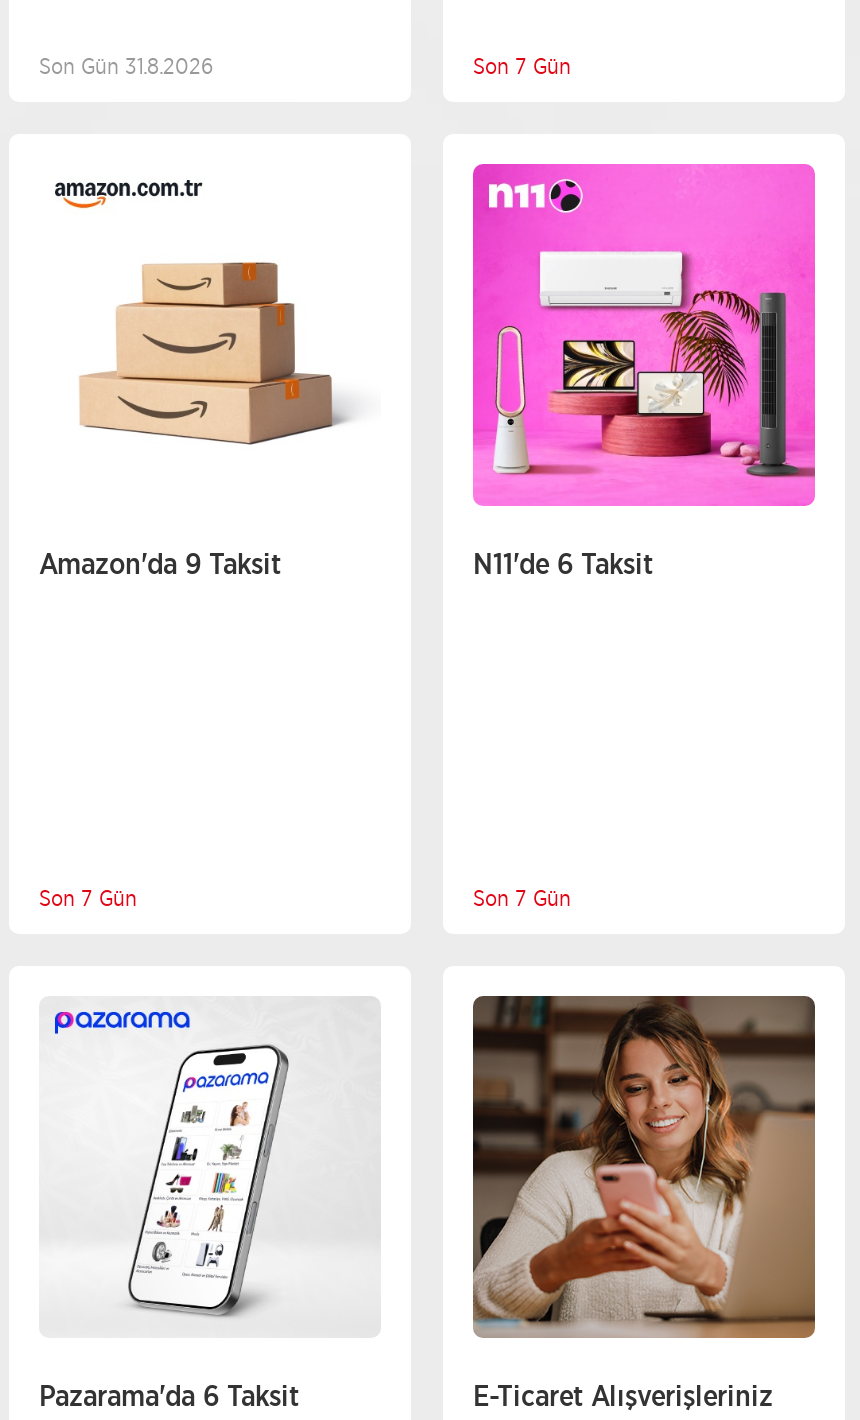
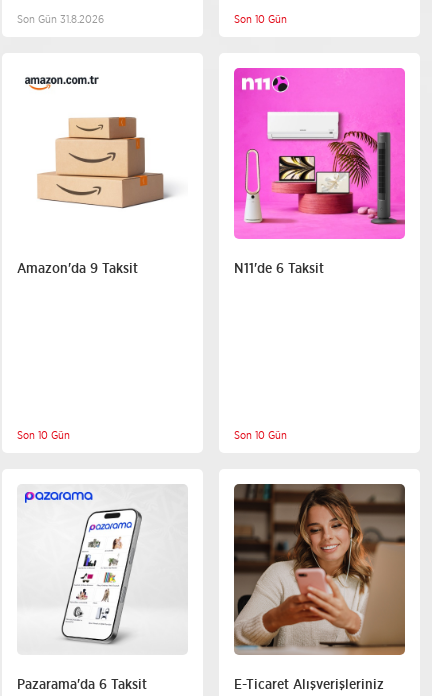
[473,54,571,80] Son 7 Gün -> [234,13,287,26] Son 10 Gün
[39,886,137,912] Son 7 Gün -> [17,429,70,442] Son 10 Gün
[473,886,571,912] Son 7 Gün -> [234,429,287,442] Son 10 Gün

